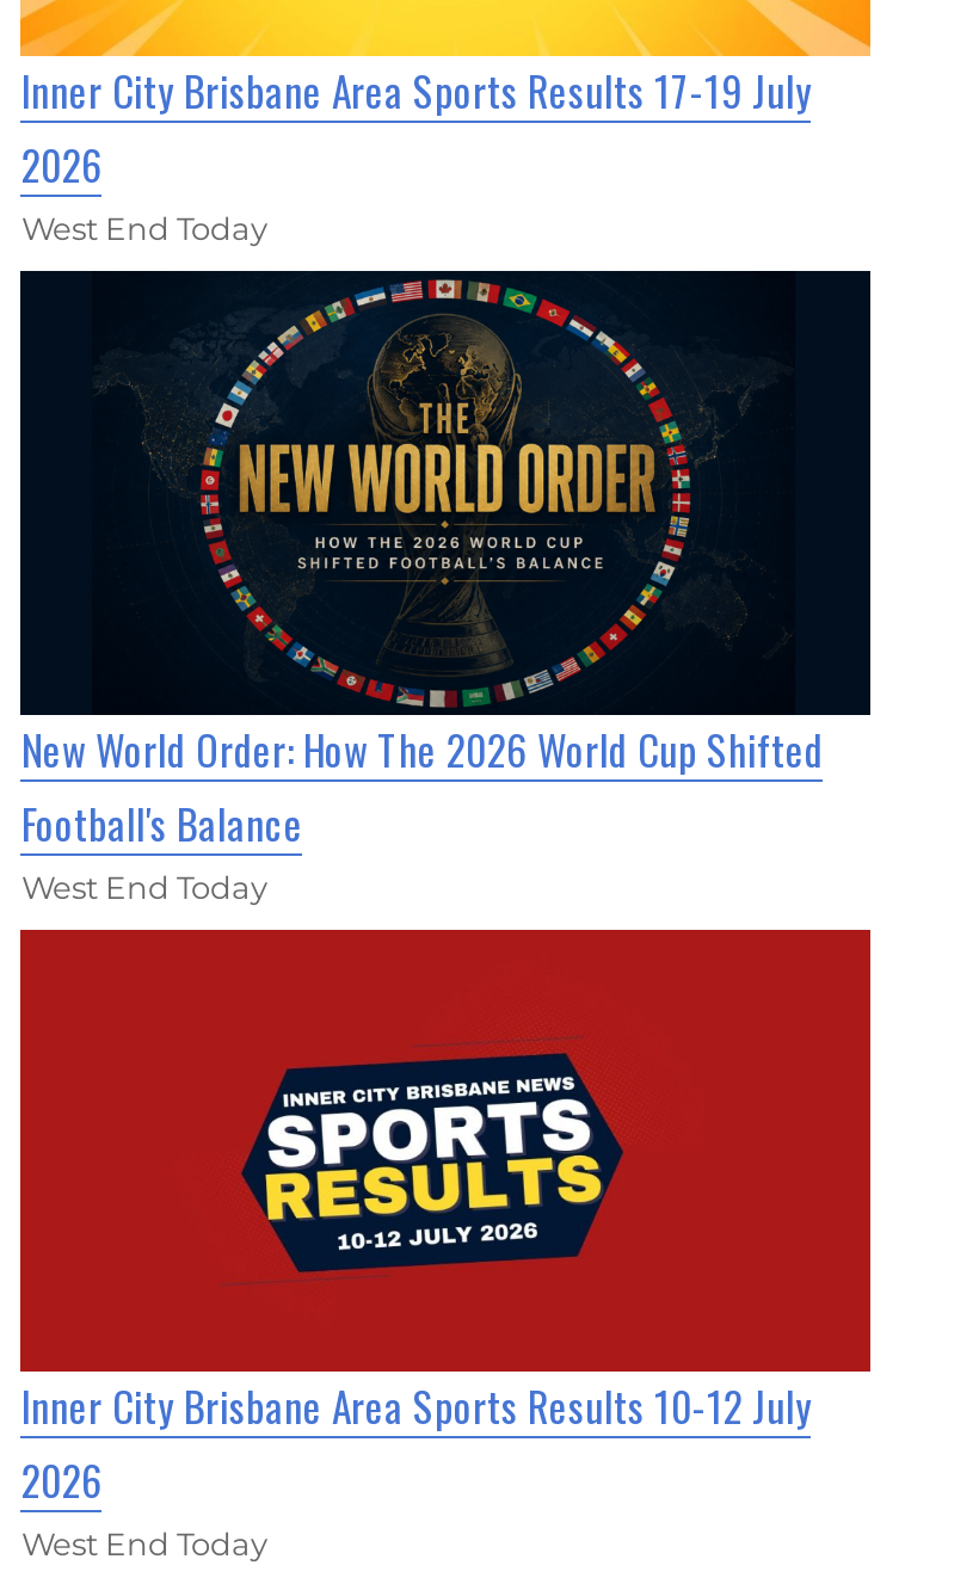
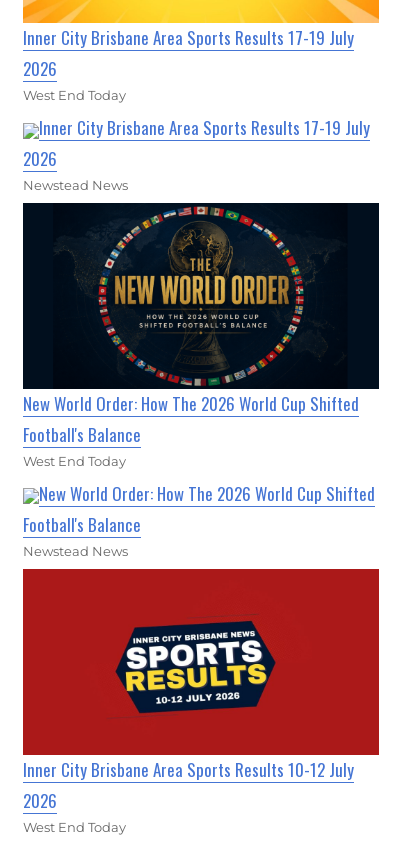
none -> [23,115,370,193] Inner City Brisbane Area Sports Results 17-19 July | 2026 | Newstead News
none -> [23,481,375,559] New World Order: How The 2026 World Cup Shifted | Football's Balance | Newstead News

